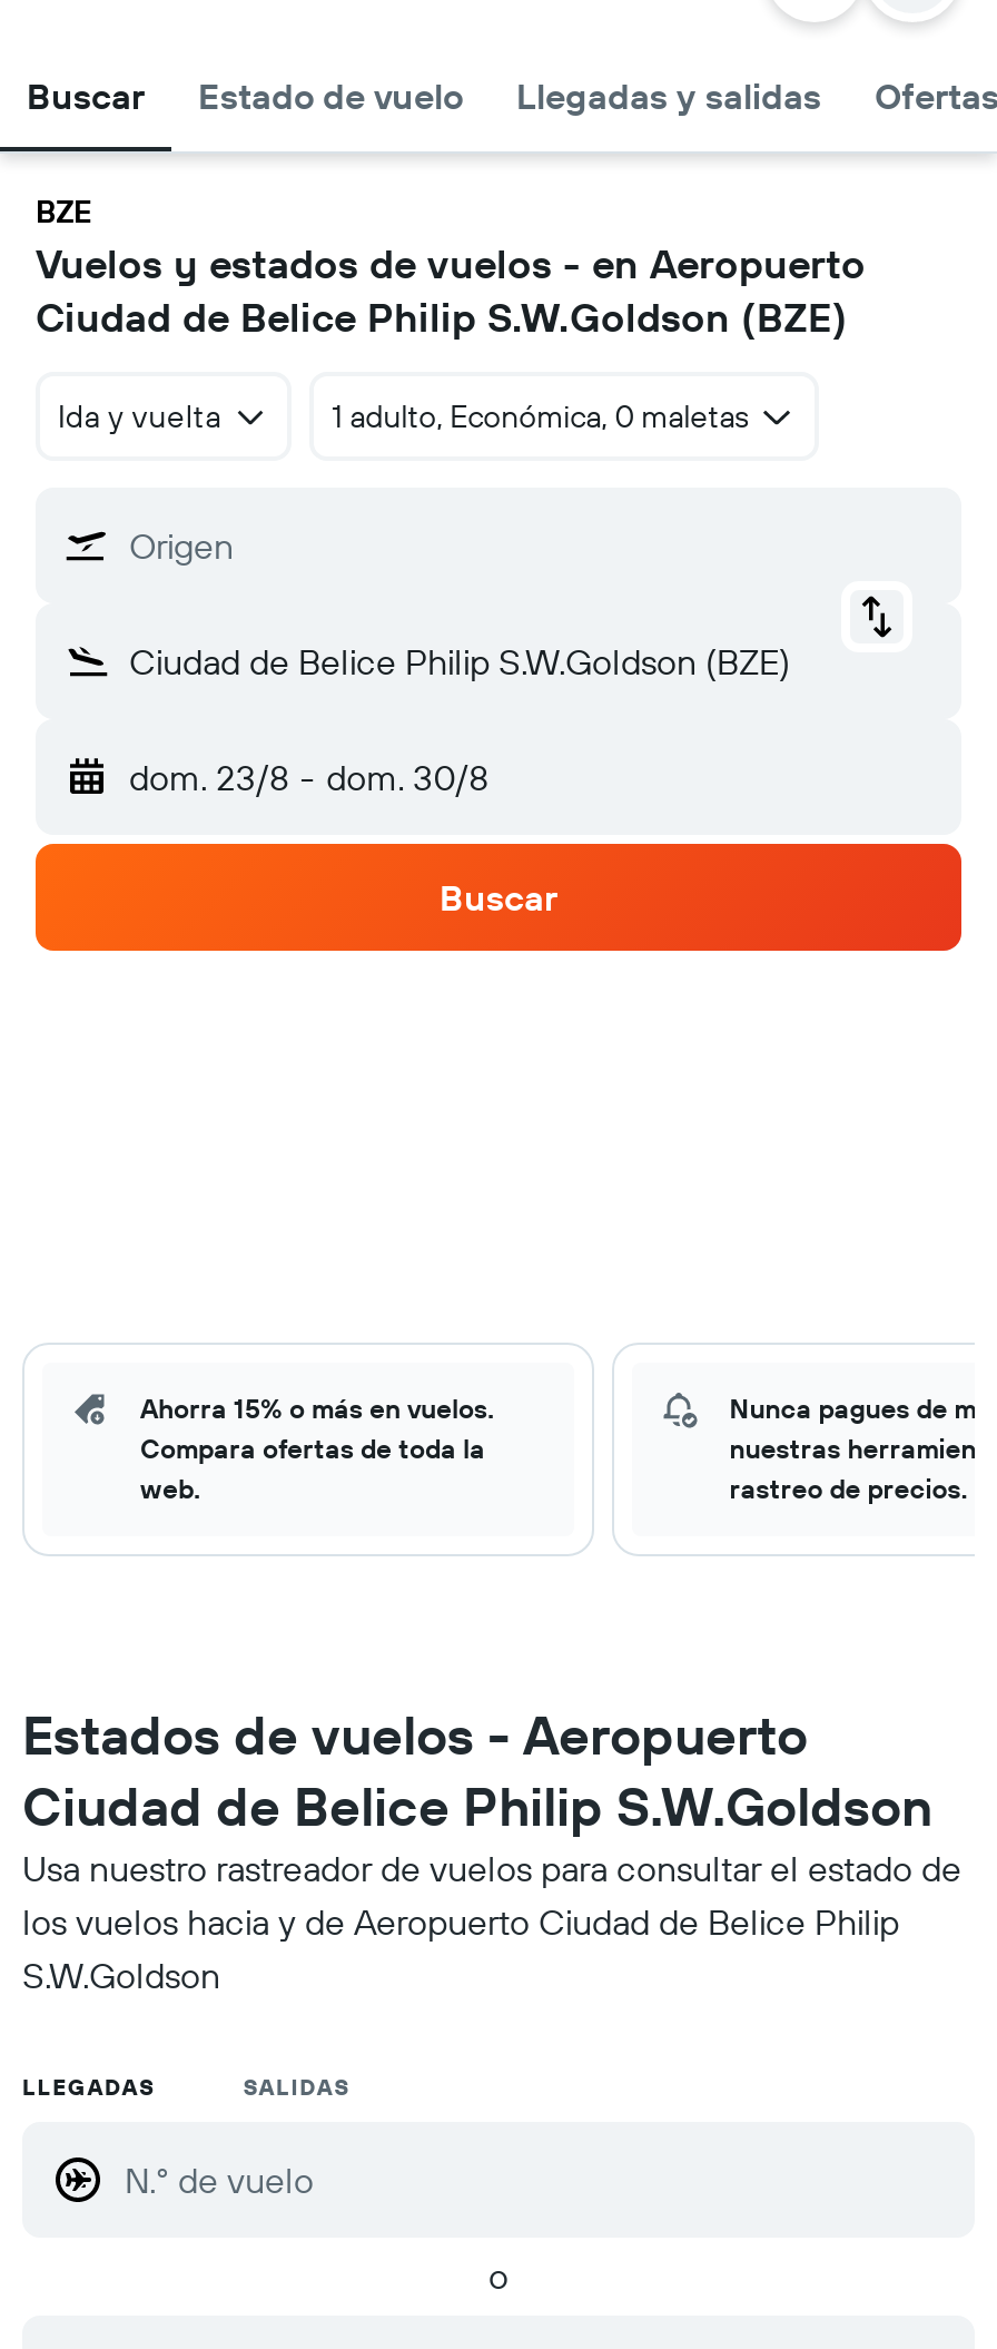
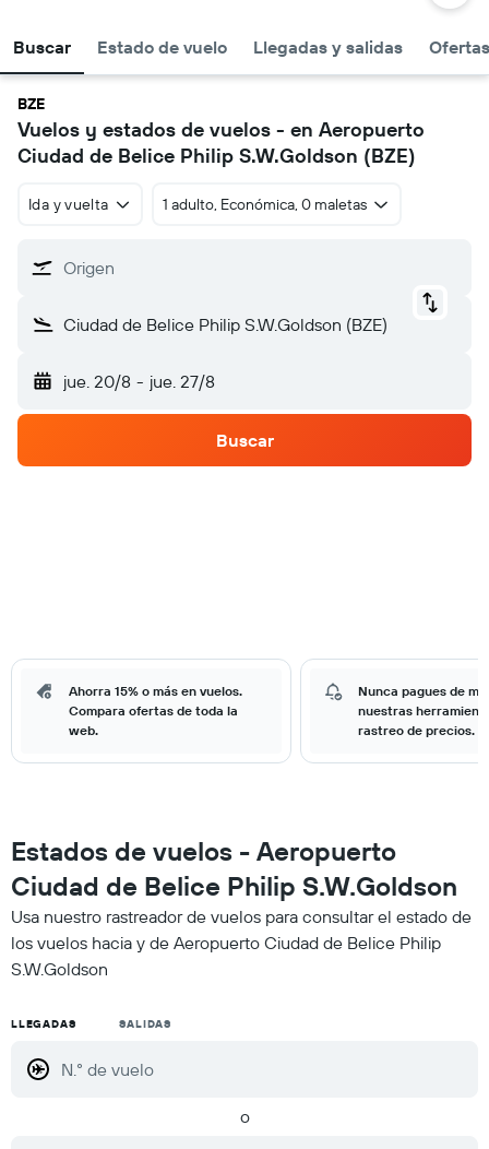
[129,755,489,799] dom. 23/8 - dom. 30/8 -> [63,370,215,392] jue. 20/8 - jue. 27/8

